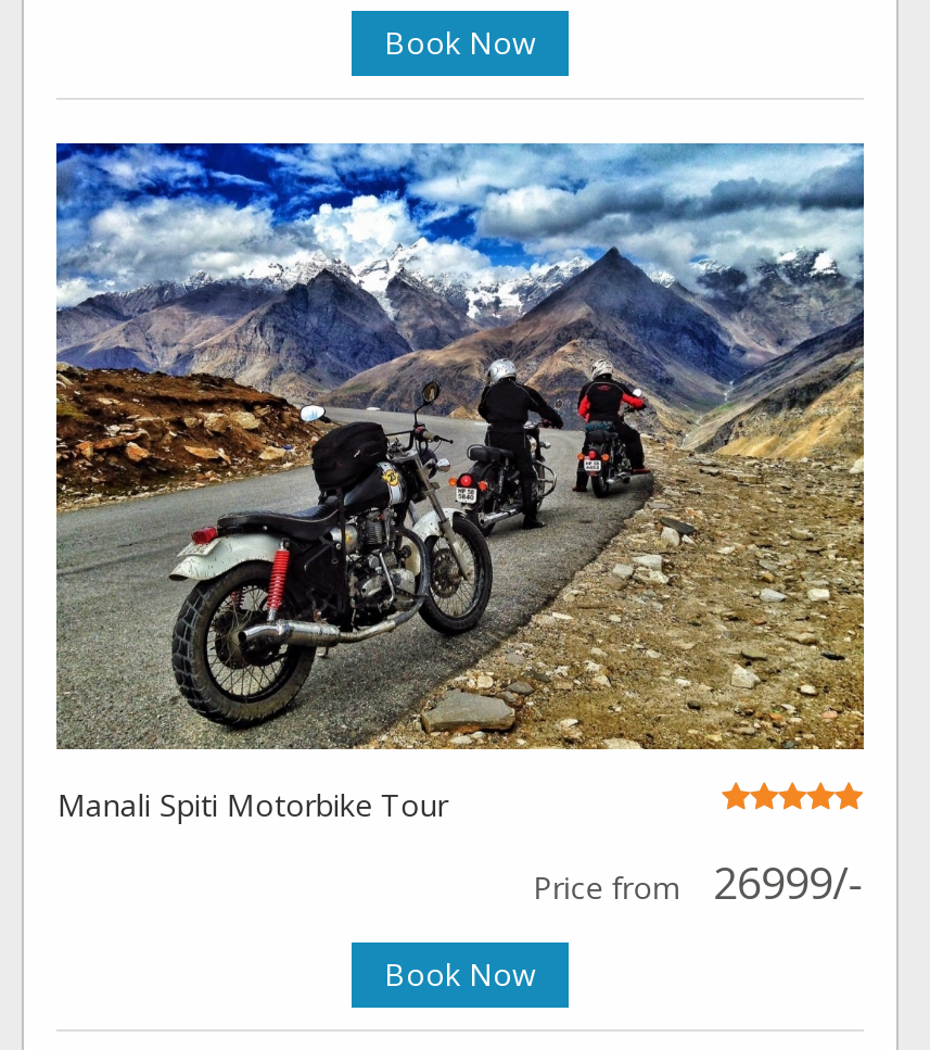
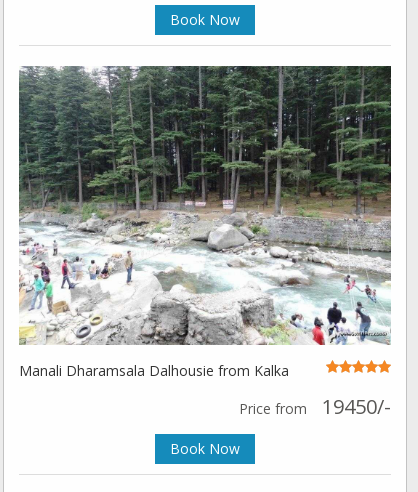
[54,141,866,824] [image] | Manali Spiti Motorbike Tour -> [18,65,392,380] [image] | Manali Dharamsala Dalhousie from Kalka
[533,853,863,911] Price from 26999/- -> [239,393,391,420] Price from 19450/-

